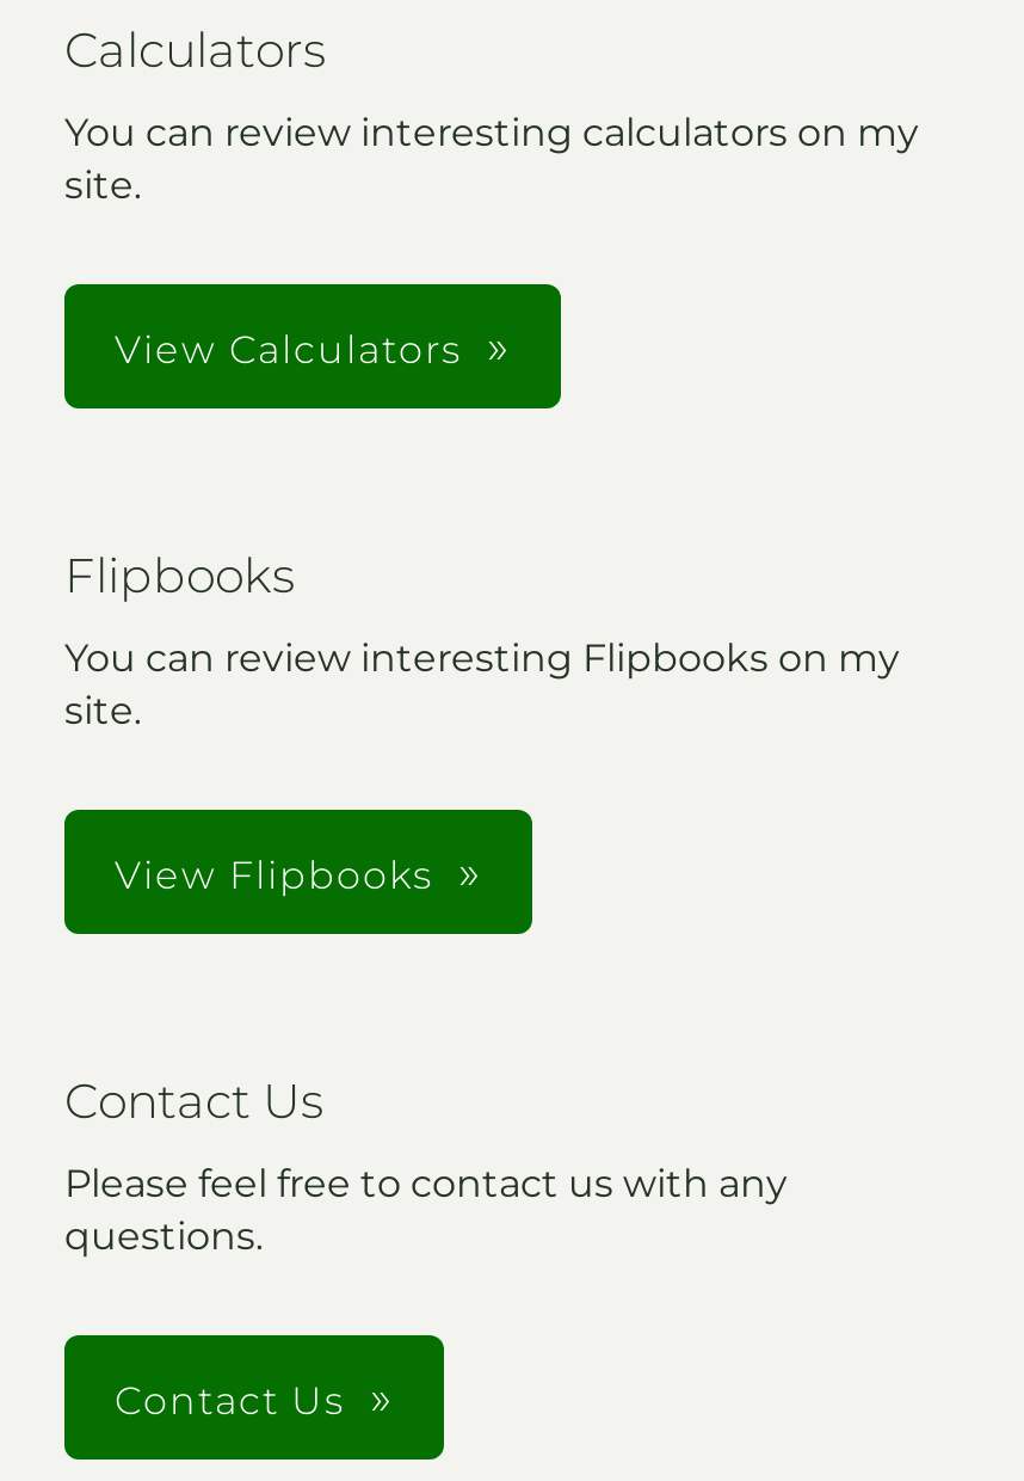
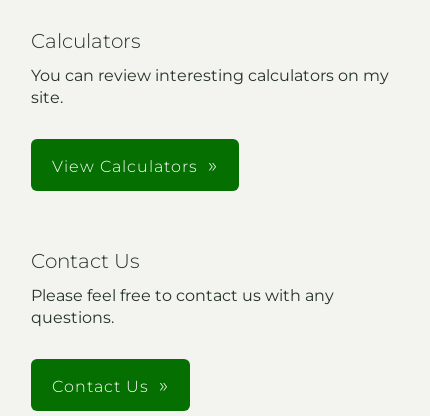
[64,546,900,732] Flipbooks | You can review interesting Flipbooks on my | site. -> none
[115,852,434,897] View Flipbooks -> none

